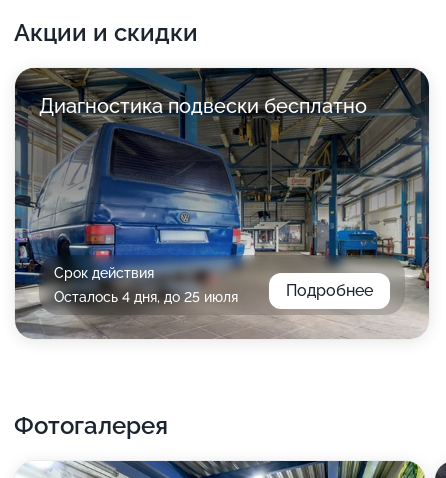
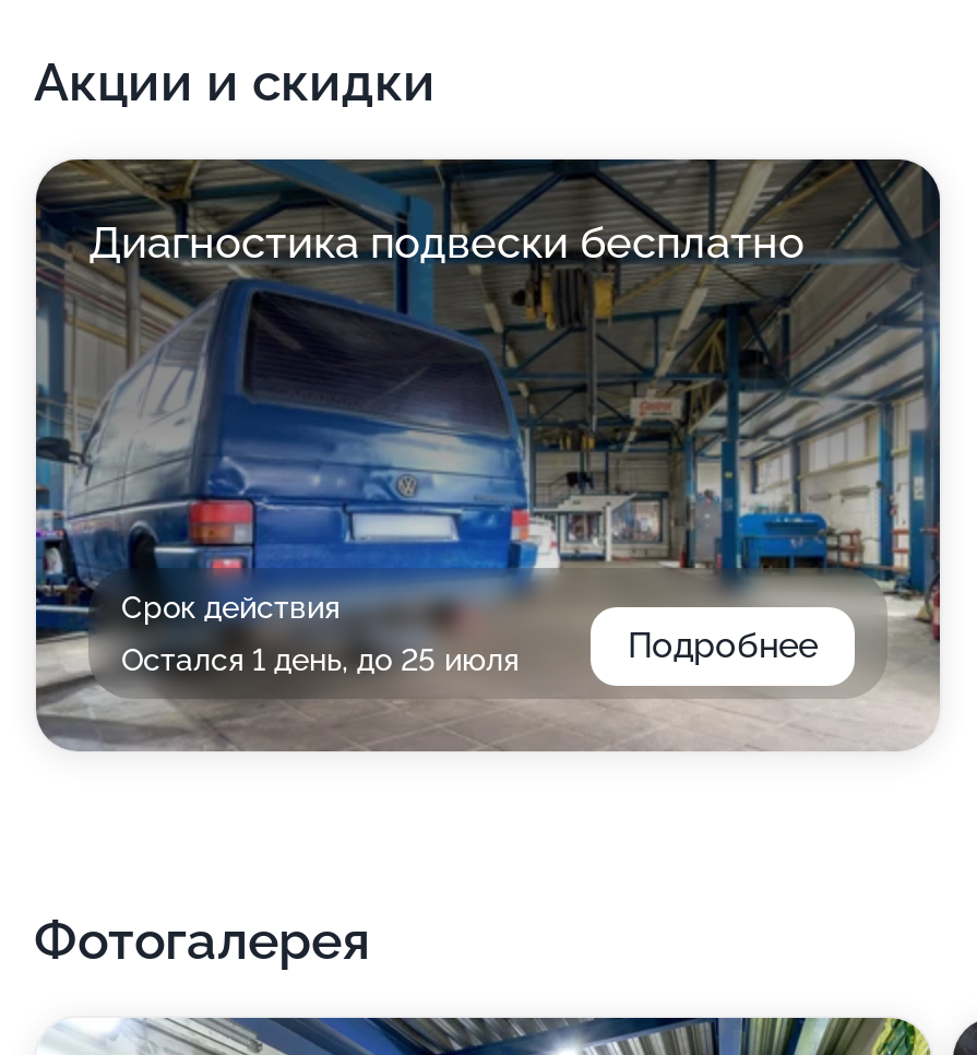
[54,289,238,305] Осталось 4 дня, до 25 июля -> [121,642,519,677] Остался 1 день, до 25 июля

